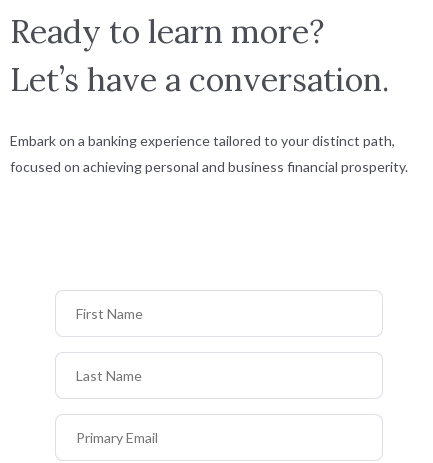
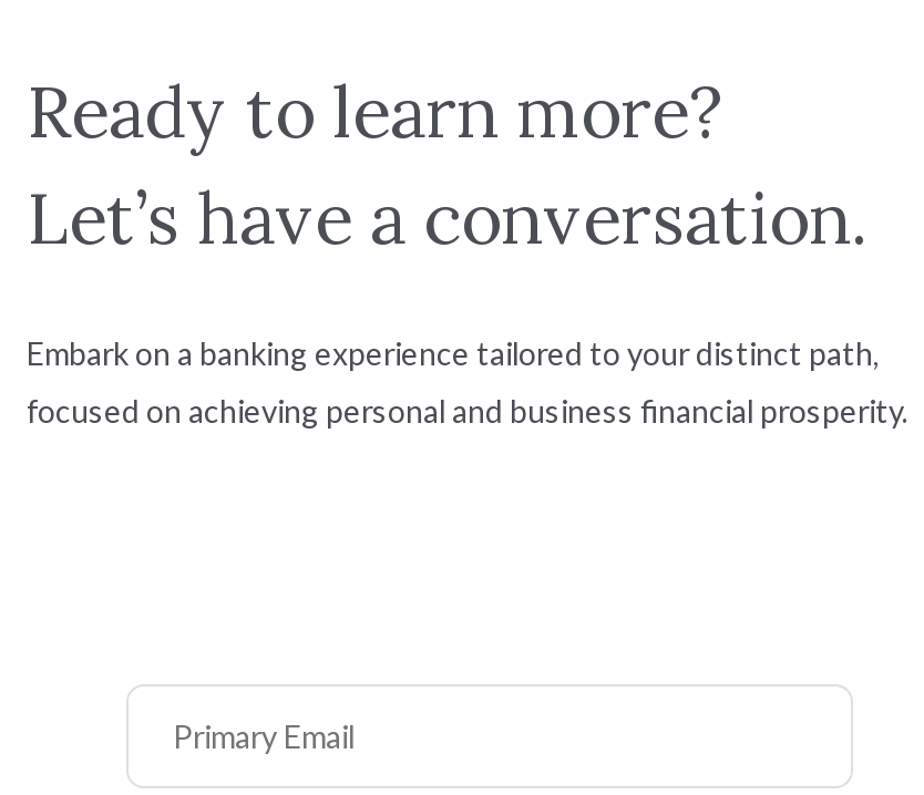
[55,297,143,381] First Name | Last Name -> none

